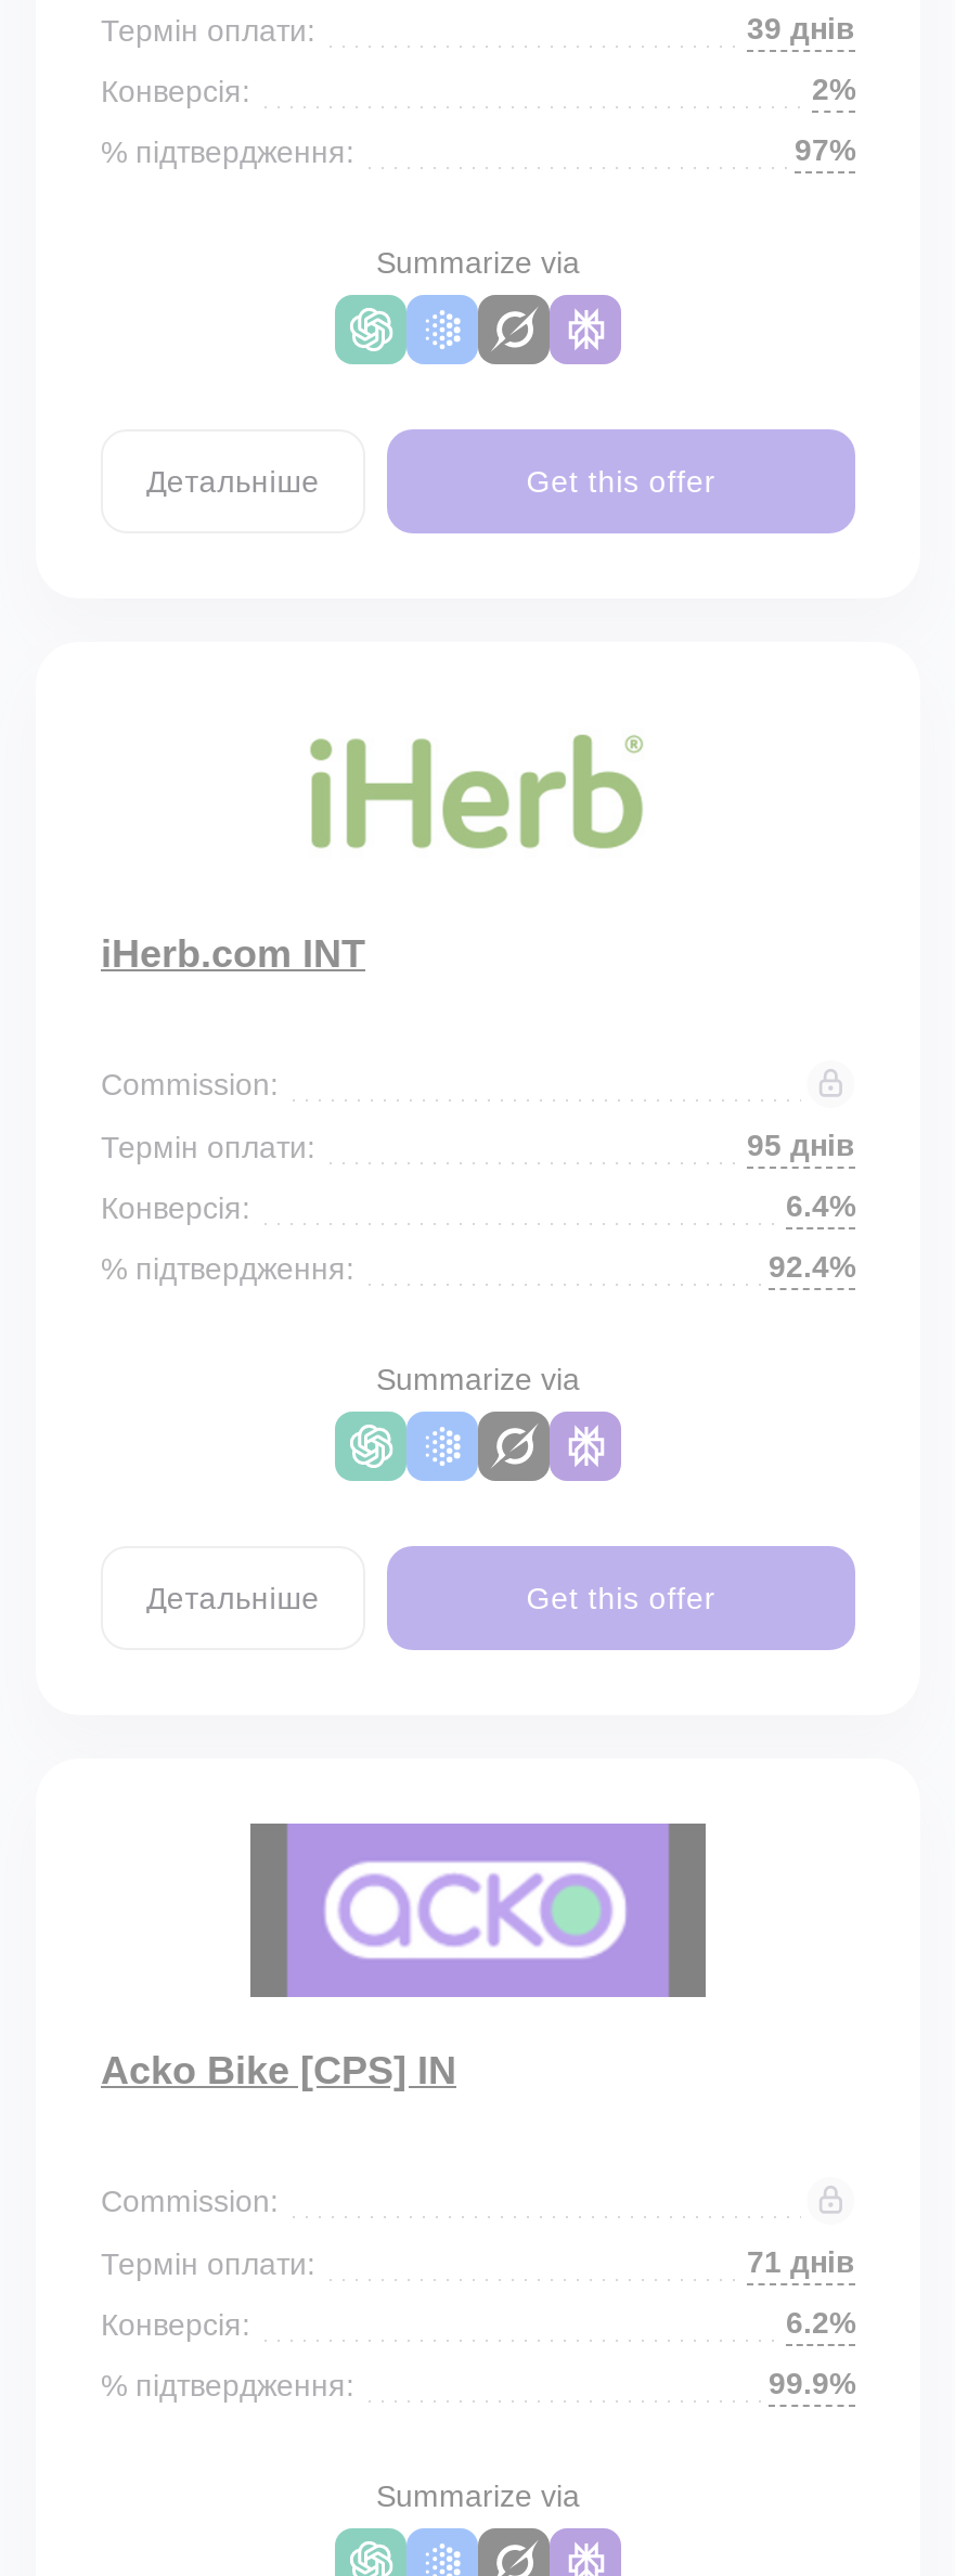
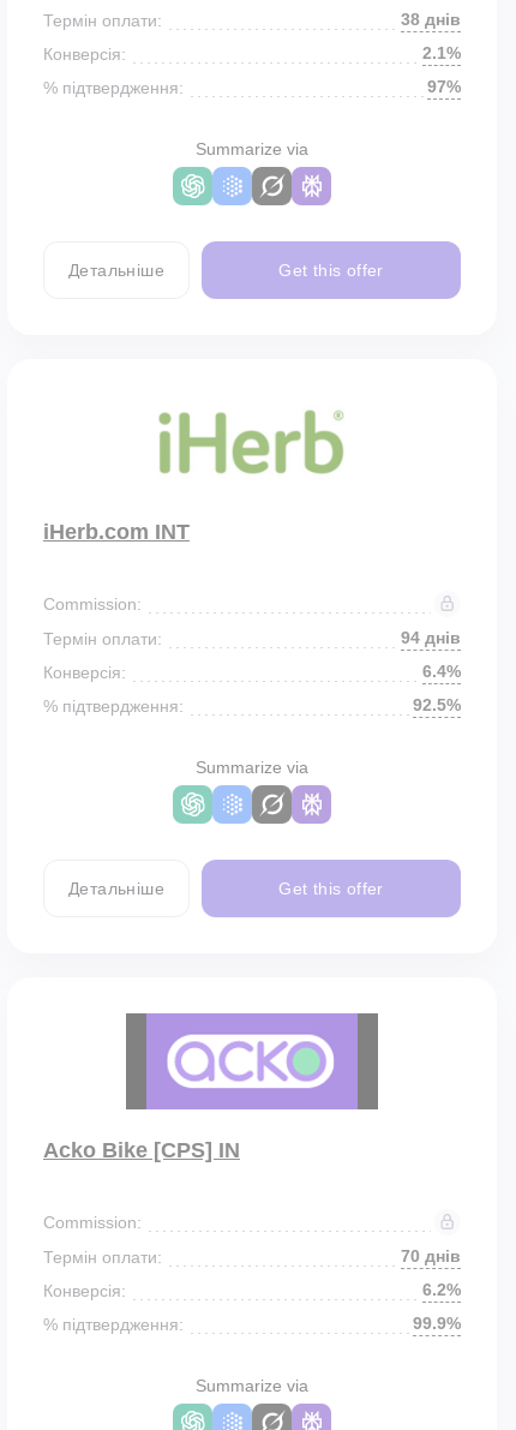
[747,11,855,46] 39 днів -> [401,10,461,29] 38 днів
[812,72,855,106] 2% -> [422,43,461,62] 2.1%
[747,1128,855,1162] 95 днів -> [401,628,461,647] 94 днів
[769,1249,855,1284] 92.4% -> [413,695,461,714] 92.5%
[747,2244,855,2279] 71 днів -> [401,1246,461,1266] 70 днів

